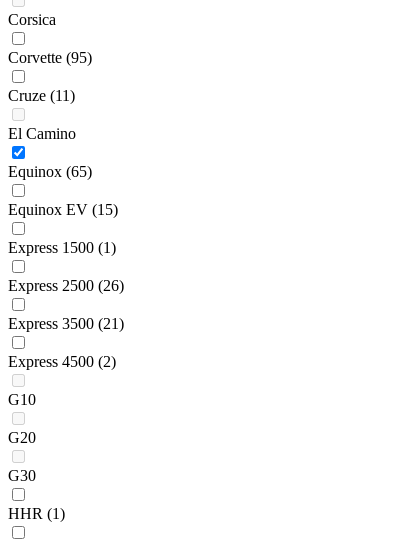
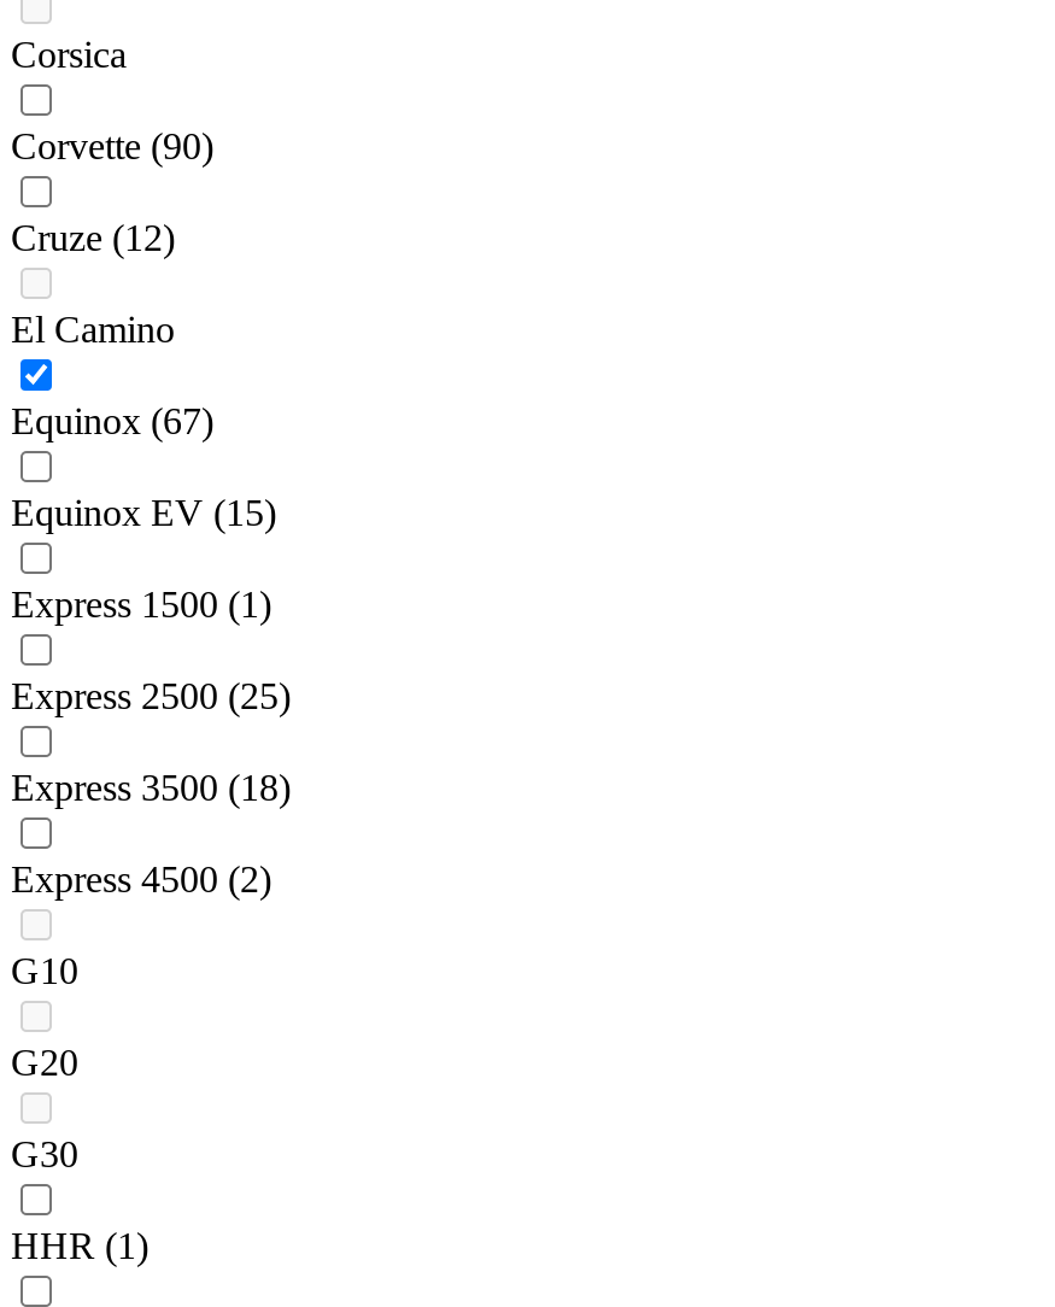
[8,49,92,66] Corvette (95) -> [11,126,213,167] Corvette (90)
[8,87,75,104] Cruze (11) -> [11,218,175,259] Cruze (12)
[8,163,92,180] Equinox (65) -> [11,401,213,442] Equinox (67)
[8,277,124,294] Express 2500 (26) -> [11,676,291,717] Express 2500 (25)
[8,315,124,332] Express 3500 (21) -> [11,768,291,809] Express 3500 (18)

